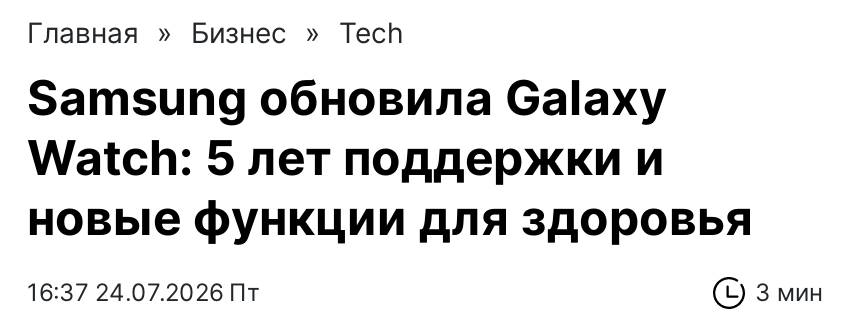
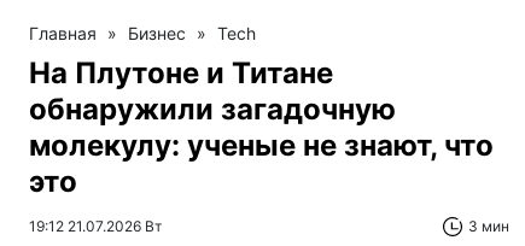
[27,69,753,247] Samsung обновила Galaxy | Watch: 5 лет поддержки и | новые функции для здоровья -> [29,55,494,199] На Плутоне и Титане | обнаружили загадочную | молекулу: ученые не знают, что | это
[27,277,259,307] 16:37 24.07.2026 Пт -> [29,217,162,235] 19:12 21.07.2026 Вт

